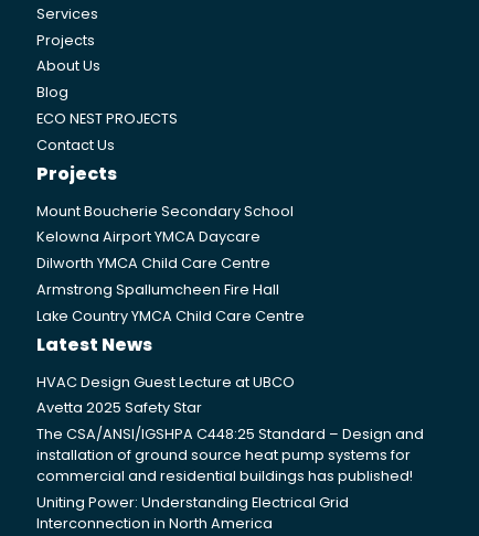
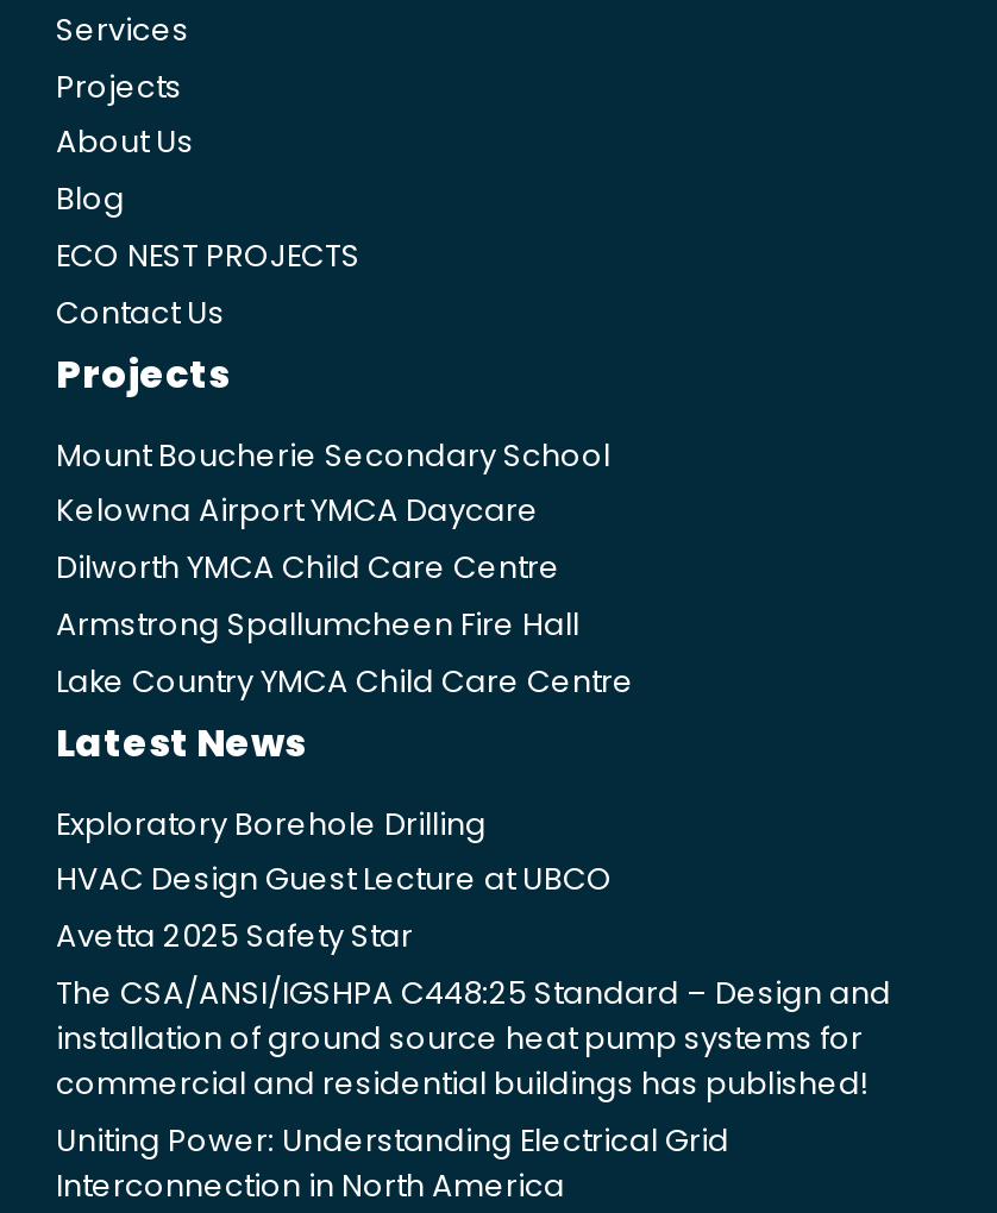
none -> [56,803,487,843] Exploratory Borehole Drilling

